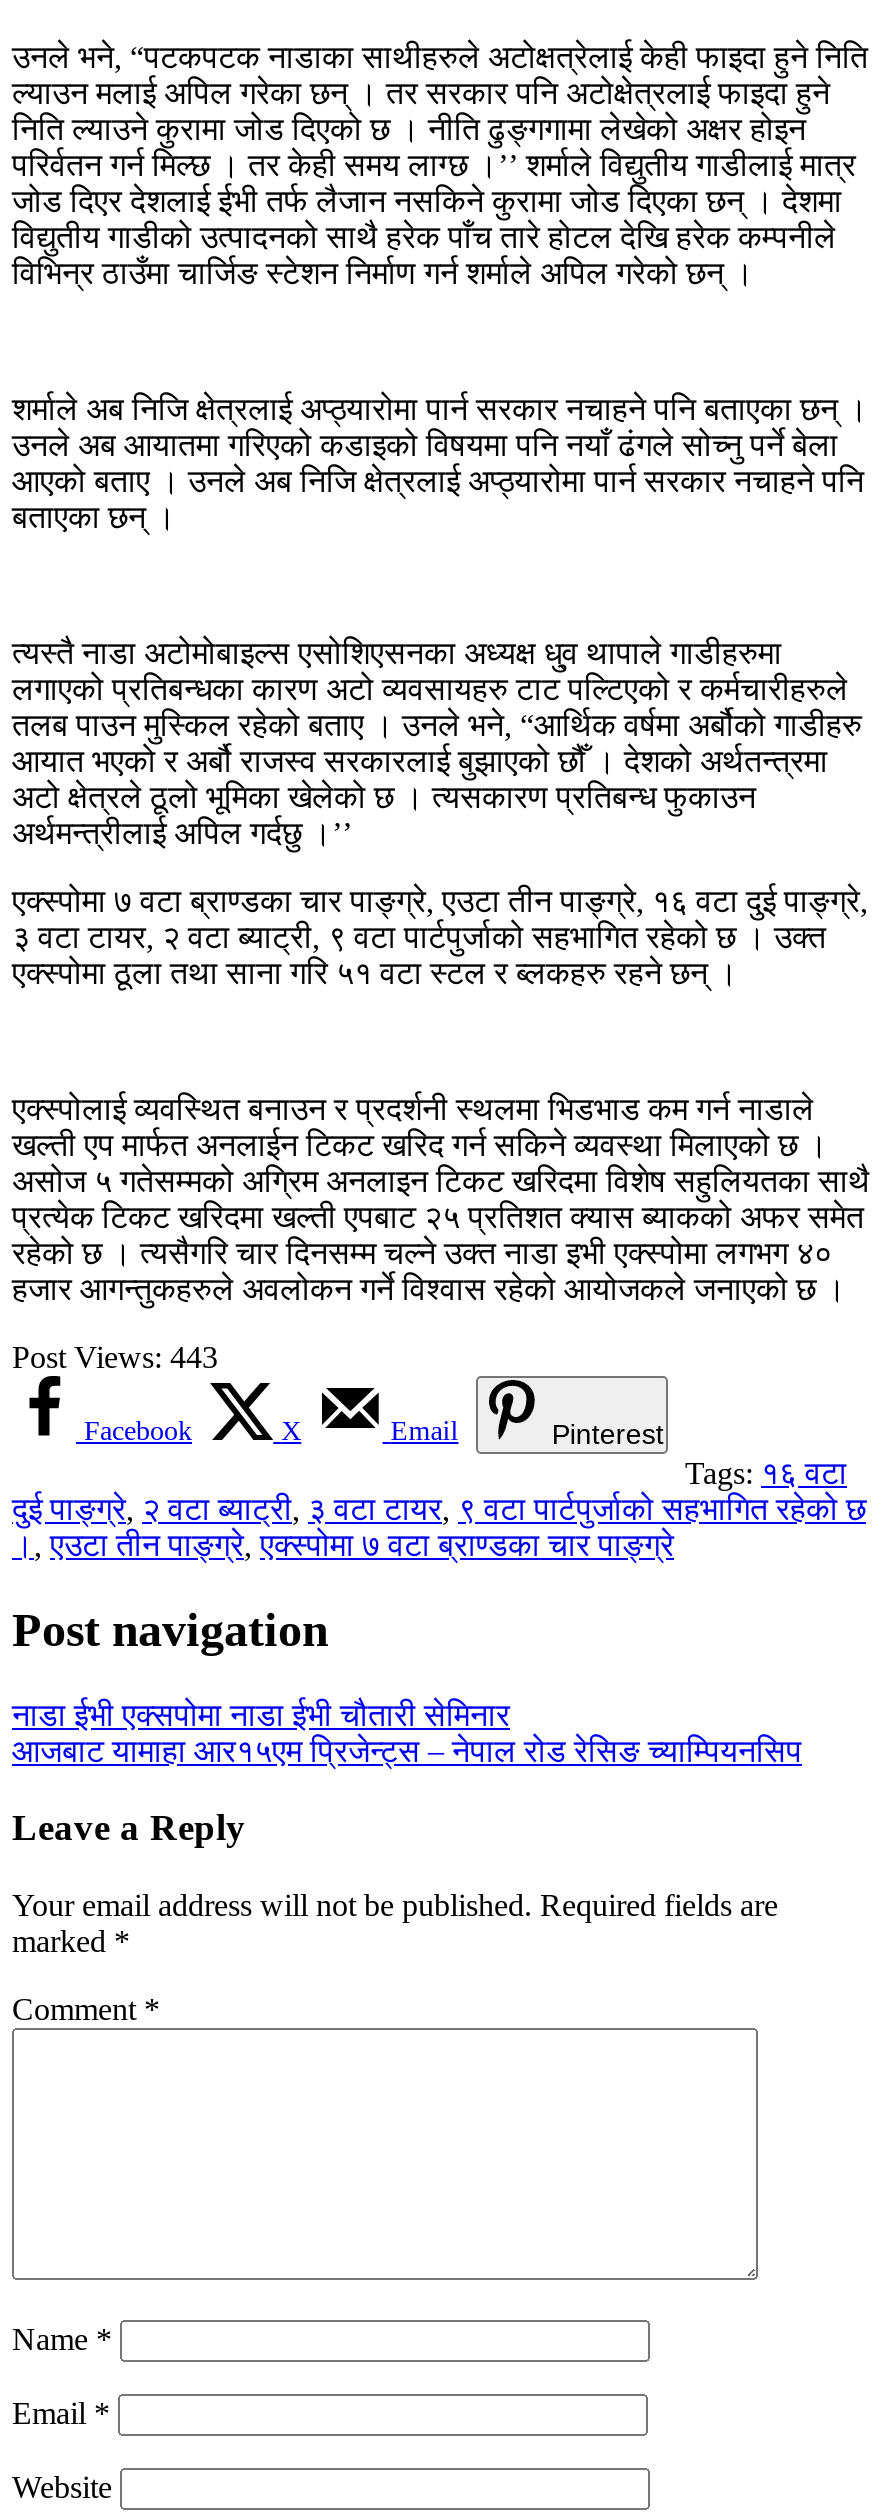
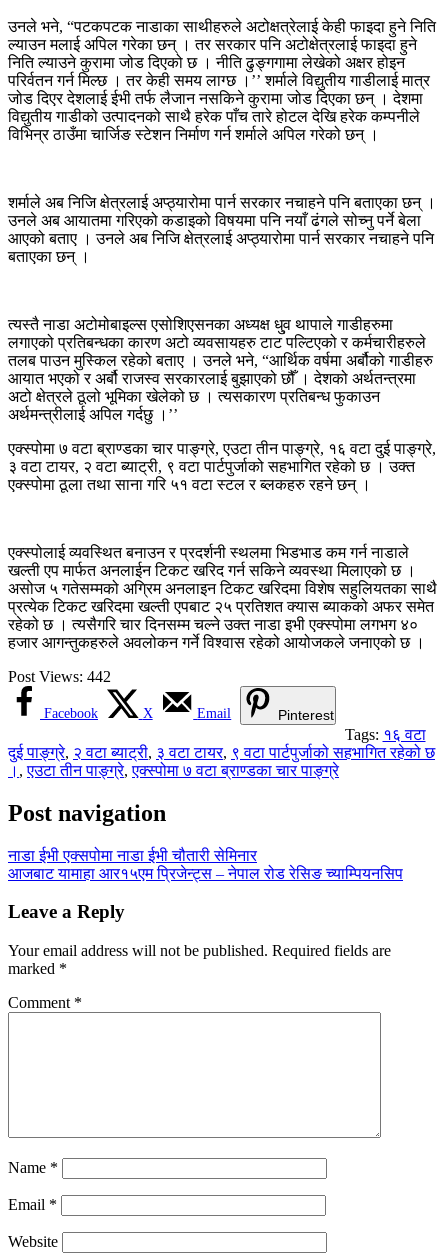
[12,1340,218,1374] Post Views: 443 -> [8,668,111,685] Post Views: 442

